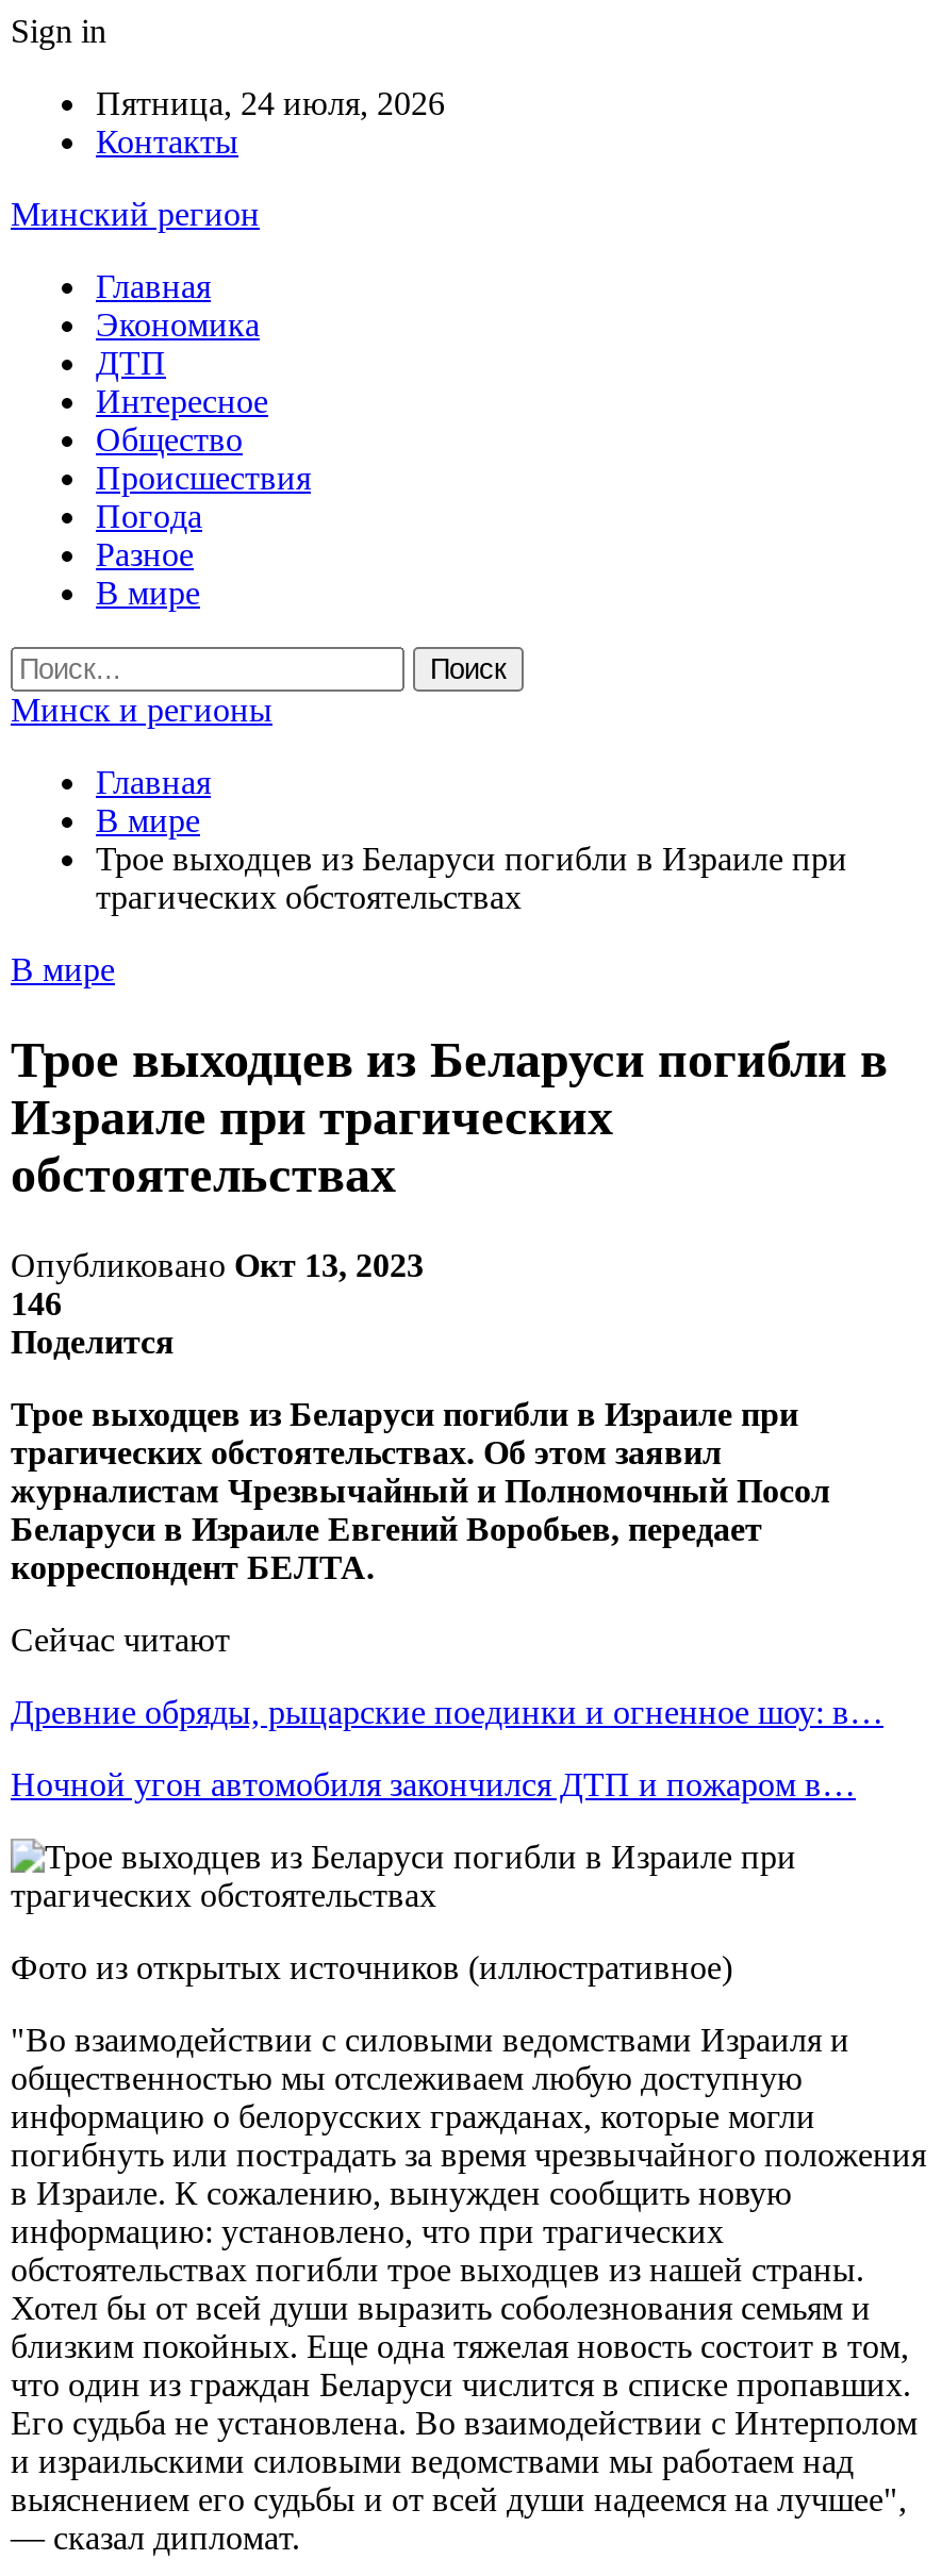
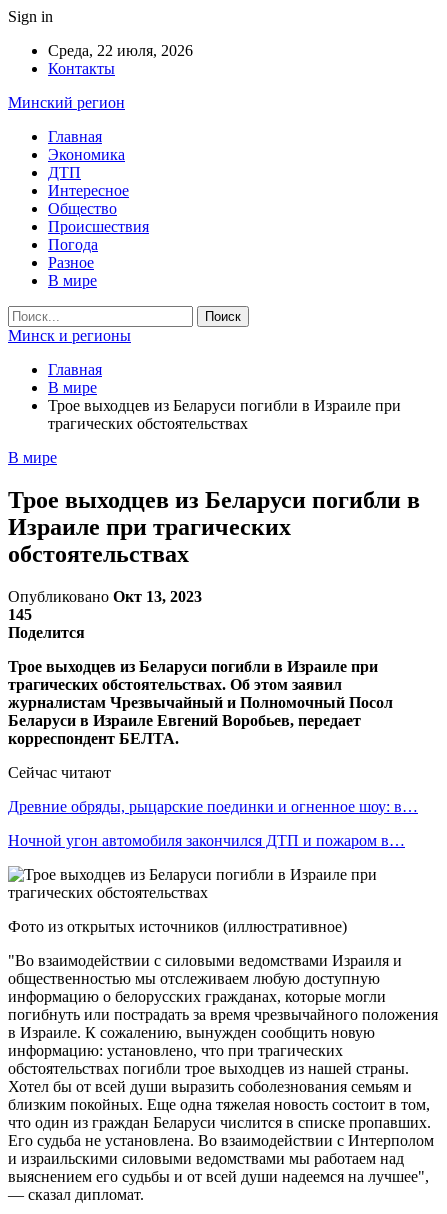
[96,85,445,121] Пятница, 24 июля, 2026 -> [48,42,193,59] Среда, 22 июля, 2026
[11,1285,62,1321] 146 -> [8,606,32,623] 145

